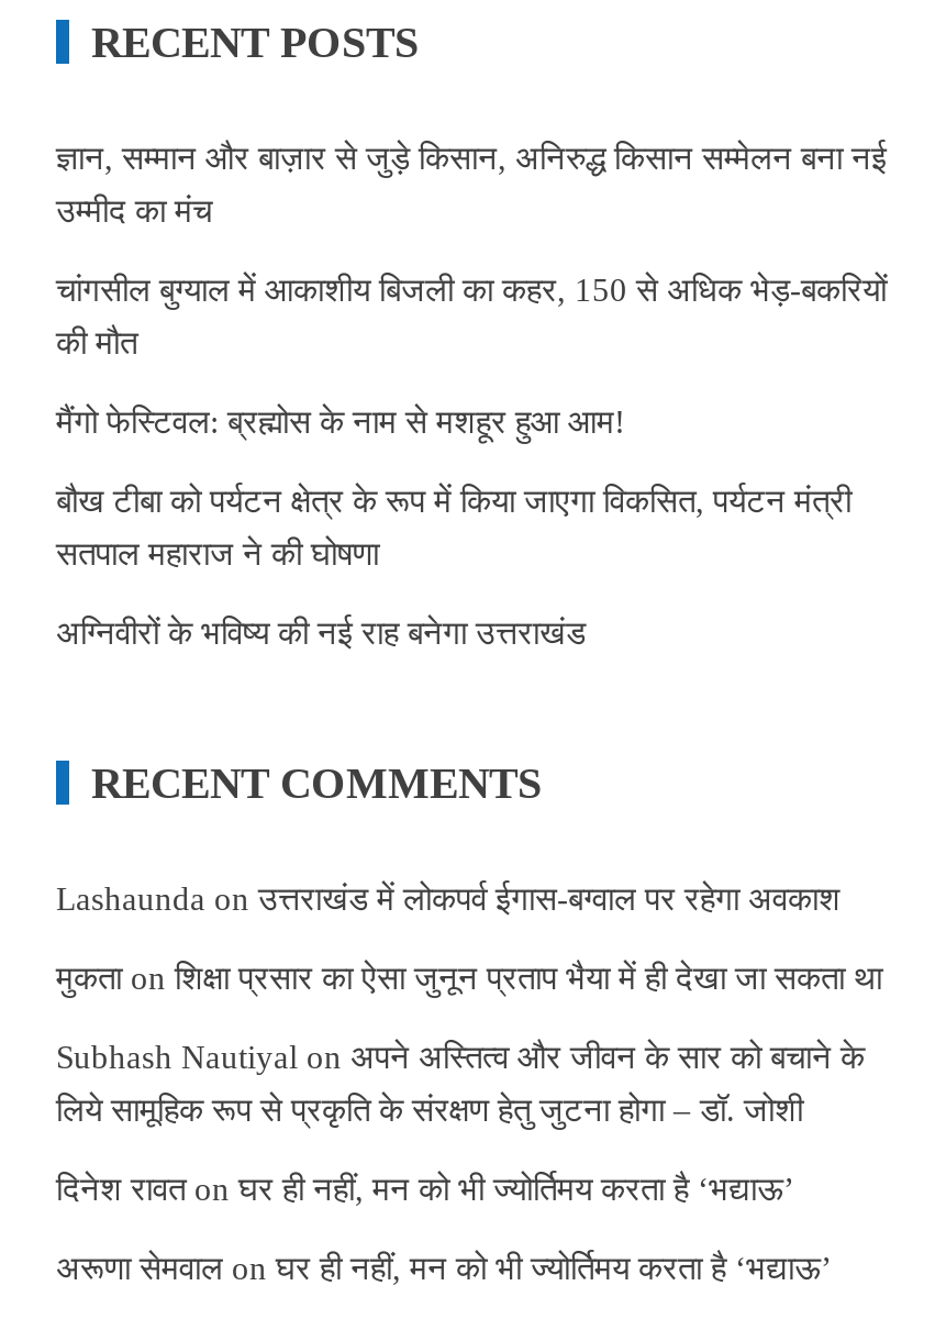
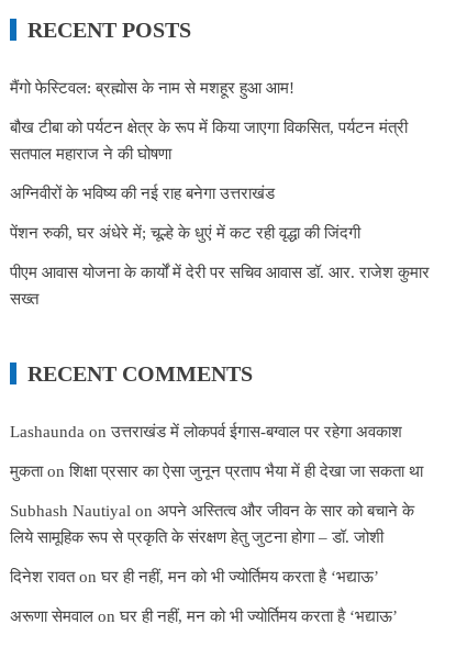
[56,139,887,359] ज्ञान, सम्मान और बाज़ार से जुड़े किसान, अनिरुद्ध किसान सम्मेलन बना नई | उम्मीद का मंच | चांगसील बुग्याल में आकाशीय बिजली का कहर, 150 से अधिक भेड़-बकरियों | की मौत -> none
moved [56,403,851,649] -> [10,79,408,202]: मैंगो फेस्टिवल: ब्रह्मोस के नाम से मशहूर हुआ आम! | बौख टीबा को पर्यटन क्षेत्र के रूप में किया जाएगा विकसित, पर्यटन मंत्री | सतपाल महाराज ने की घोषणा | अग्निवीरों के भविष्य की नई राह बनेगा उत्तराखंड
none -> [10,224,430,307] पेंशन रुकी, घर अंधेरे में; चूल्हे के धुएं में कट रही वृद्धा की जिंदगी | पीएम आवास योजना के कार्यों में देरी पर सचिव आवास डॉ. आर. राजेश कुमार | सख्त

